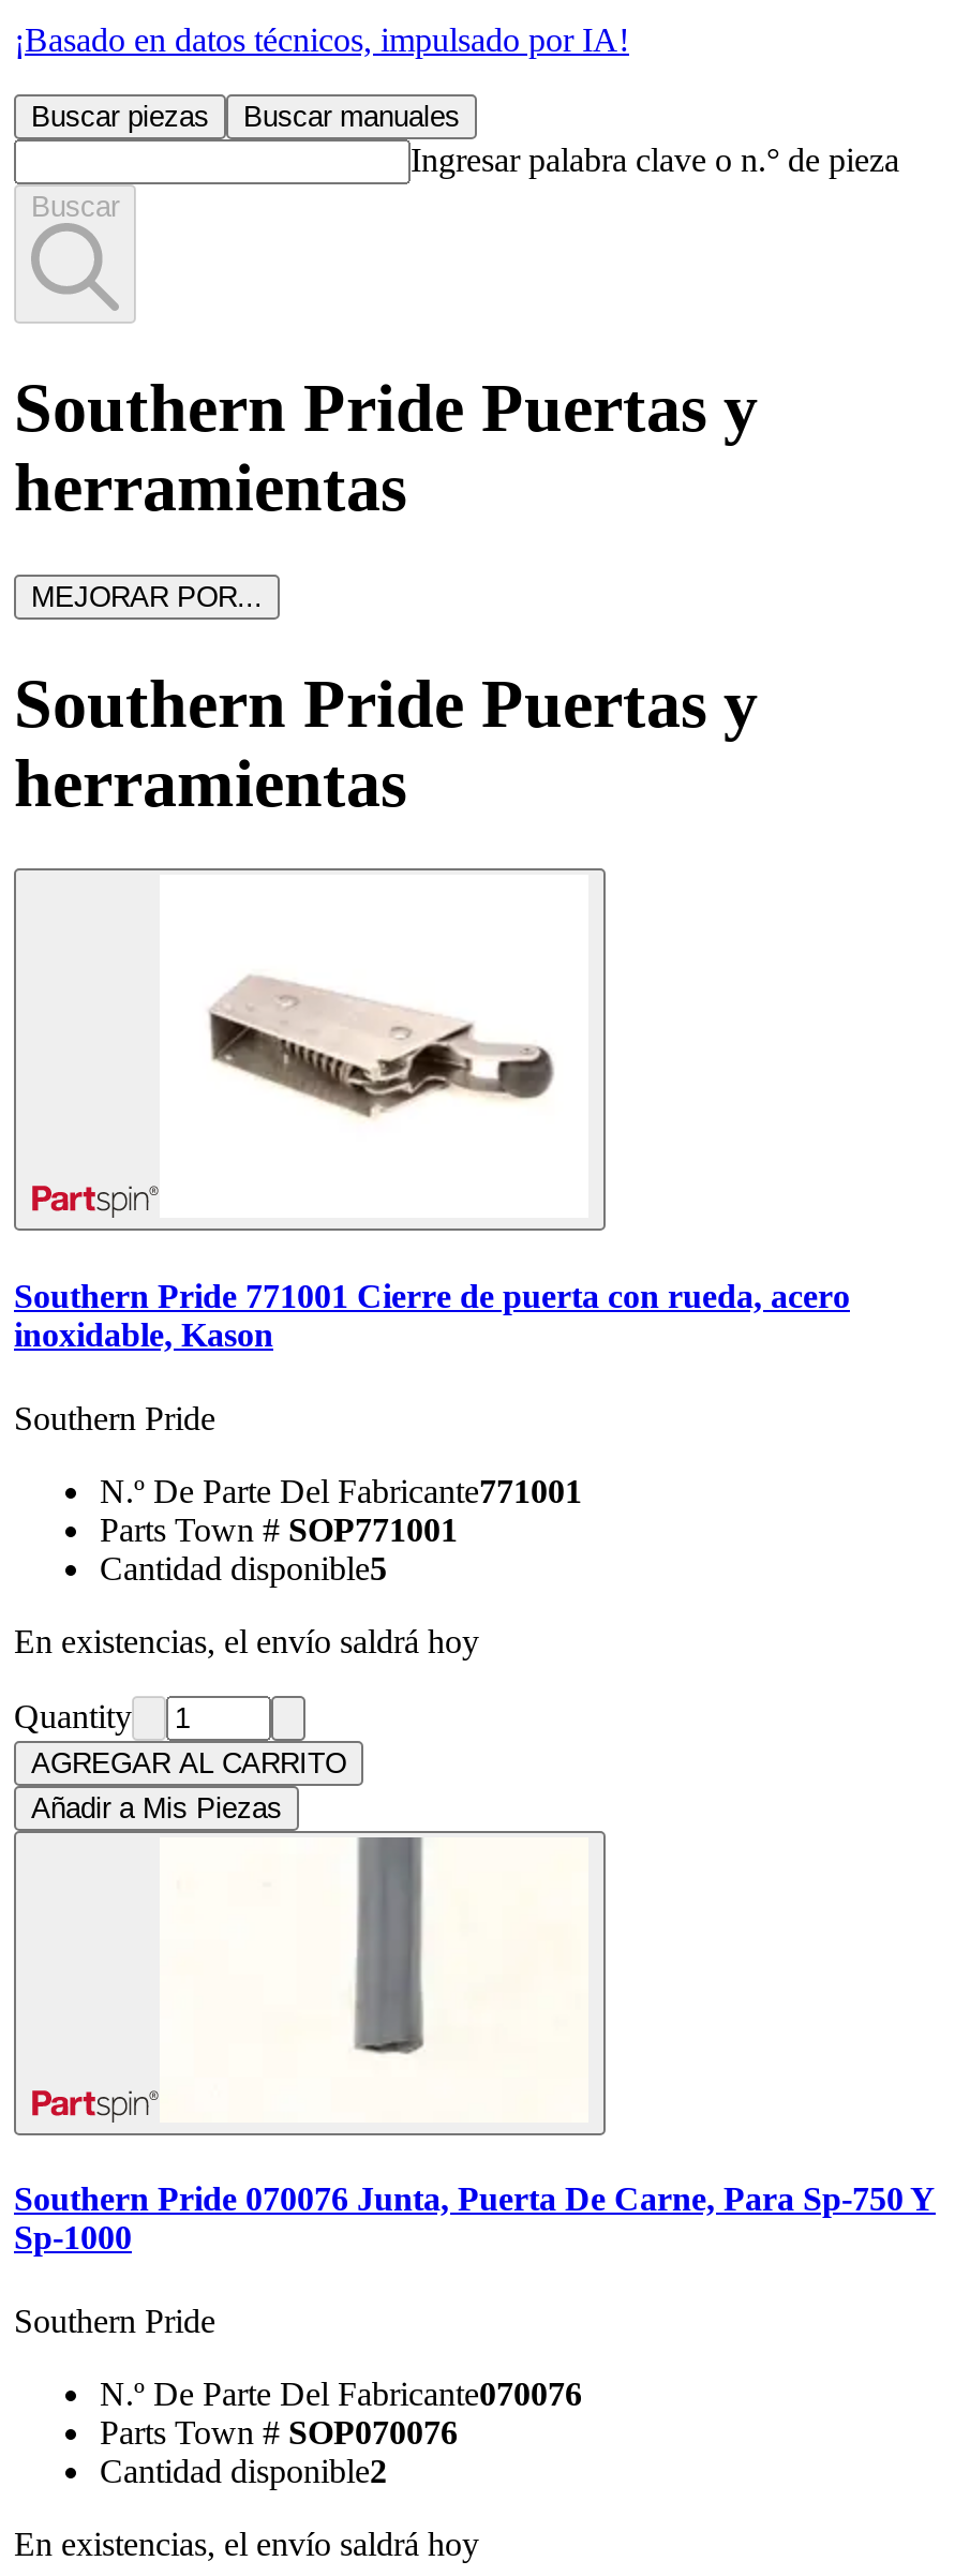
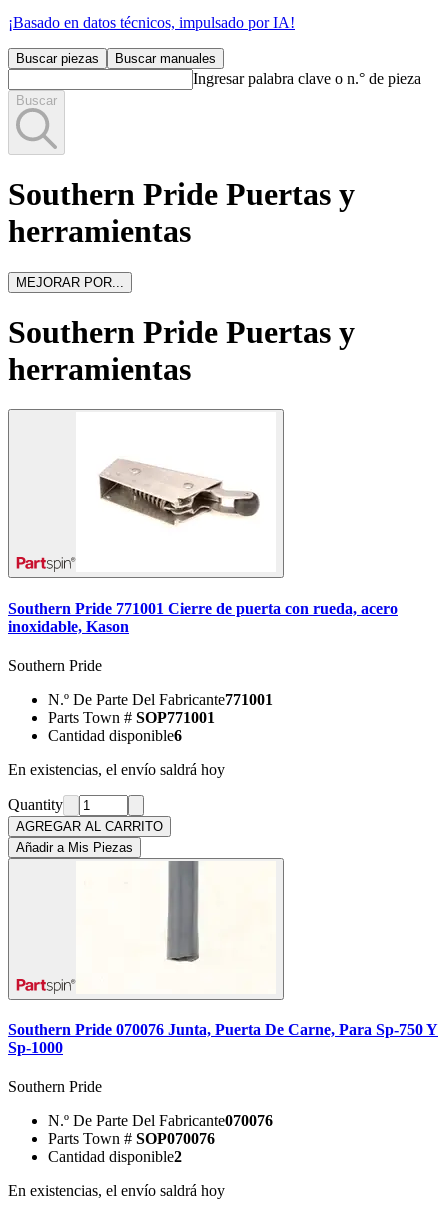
[100,1550,387,1586] Cantidad disponible5 -> [48,727,182,744] Cantidad disponible6

